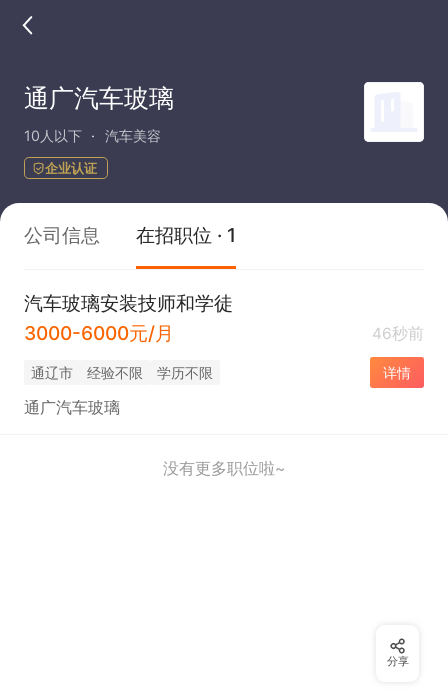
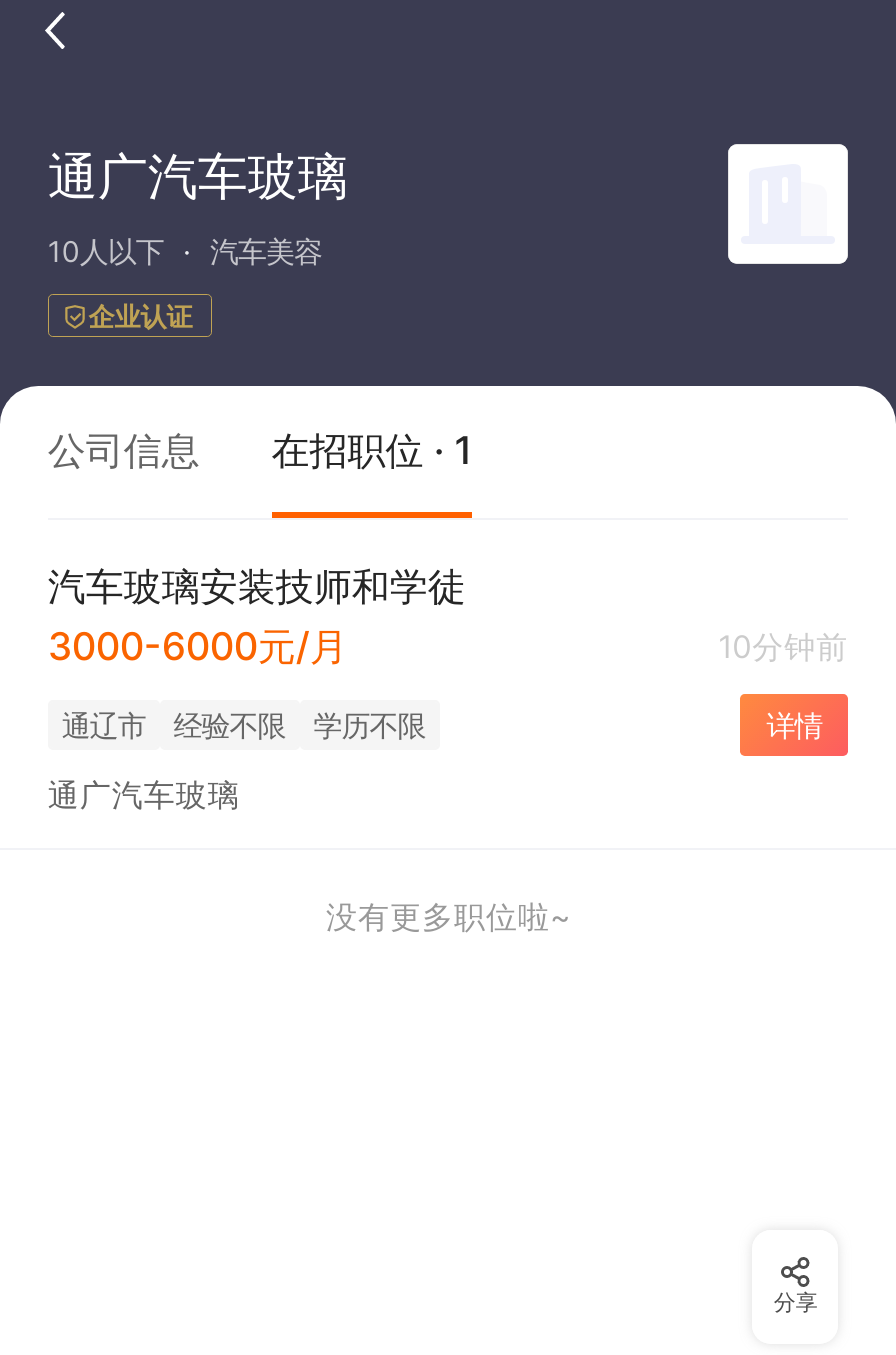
[372,324,424,343] 46秒前 -> [718,628,848,666] 10分钟前

